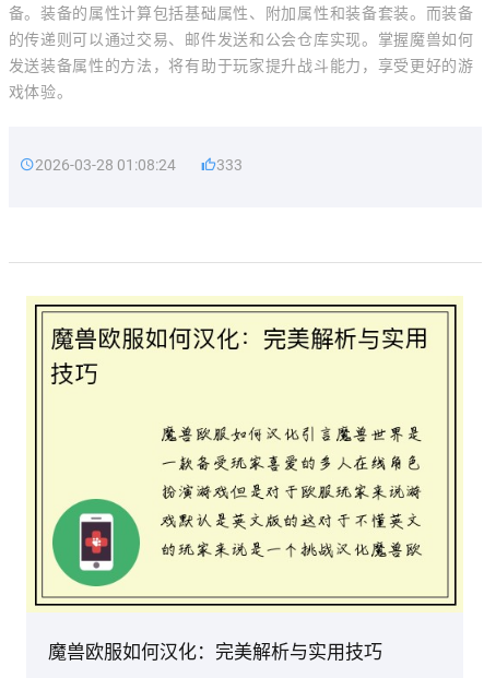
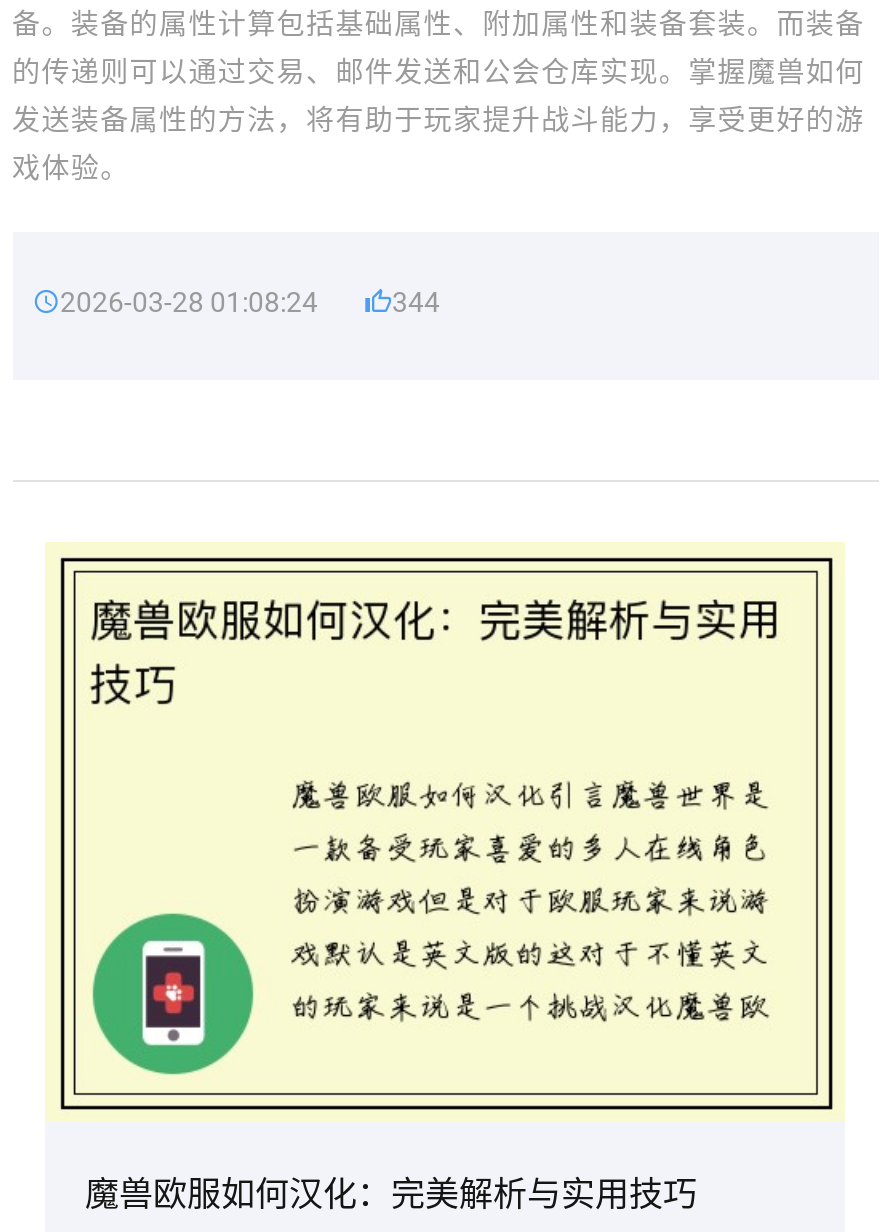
[216,157,242,174] 333 -> [392,287,440,319] 344

